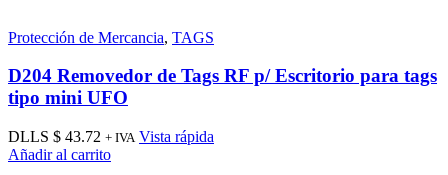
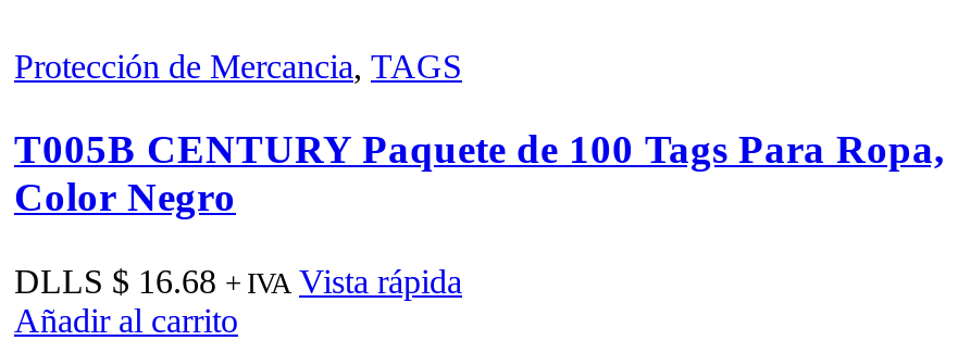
[8,65,437,108] D204 Removedor de Tags RF p/ Escritorio para tags | tipo mini UFO -> [14,127,945,220] T005B CENTURY Paquete de 100 Tags Para Ropa, | Color Negro
[8,128,214,145] DLLS $43.72 + IVA Vista rápida -> [14,263,462,300] DLLS $16.68 + IVA Vista rápida

